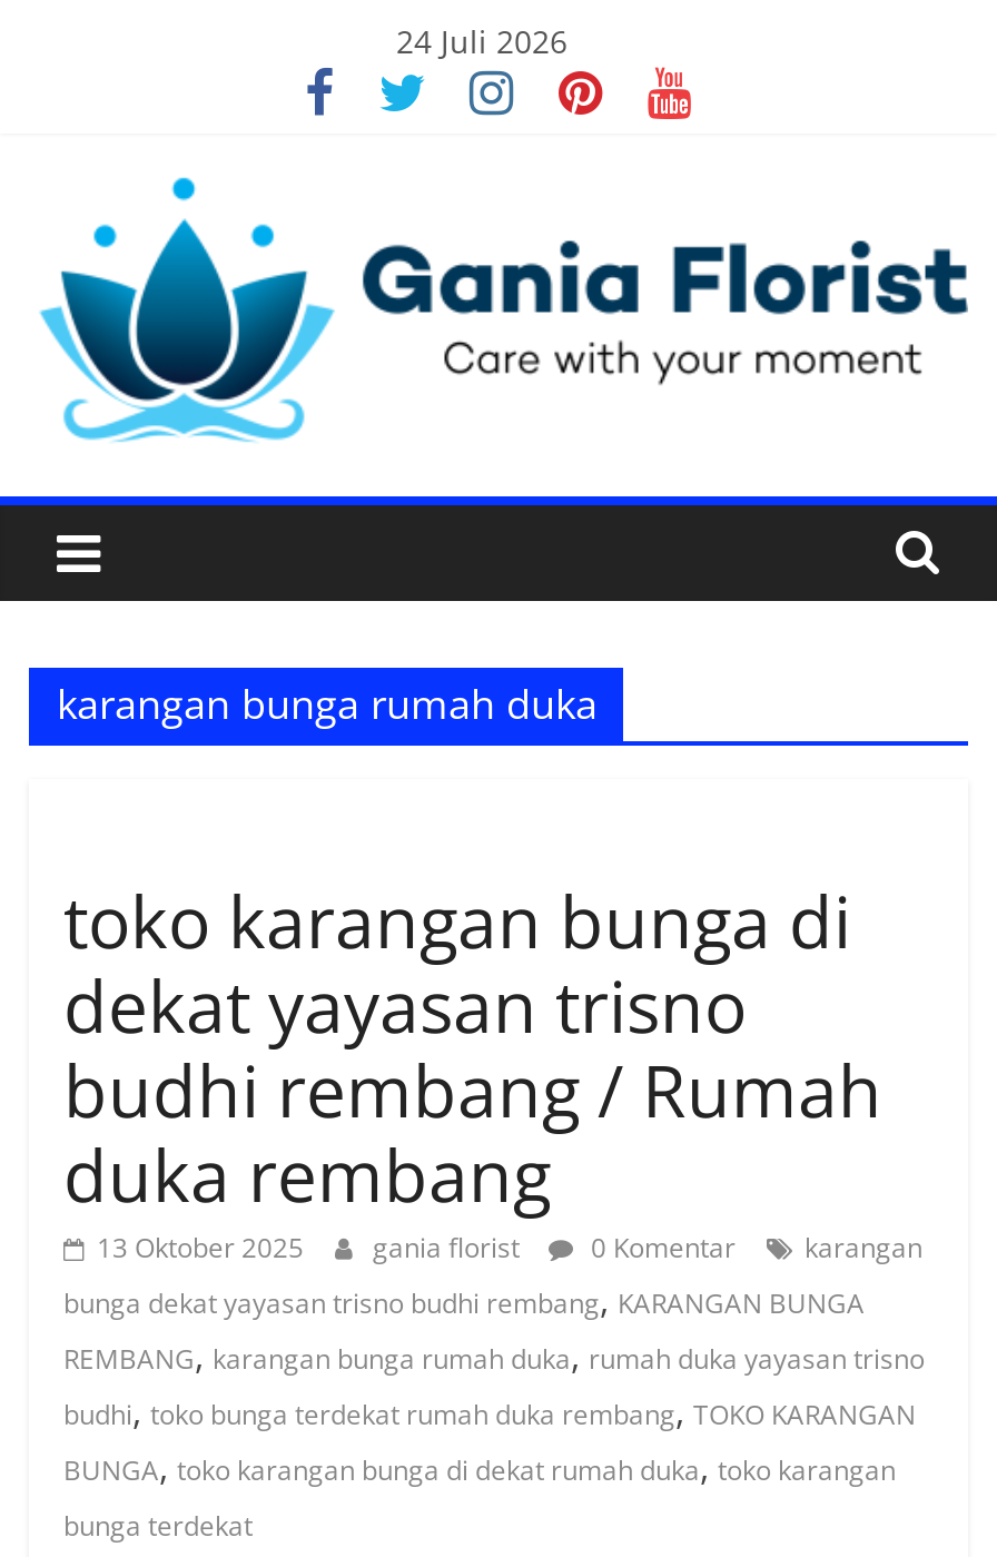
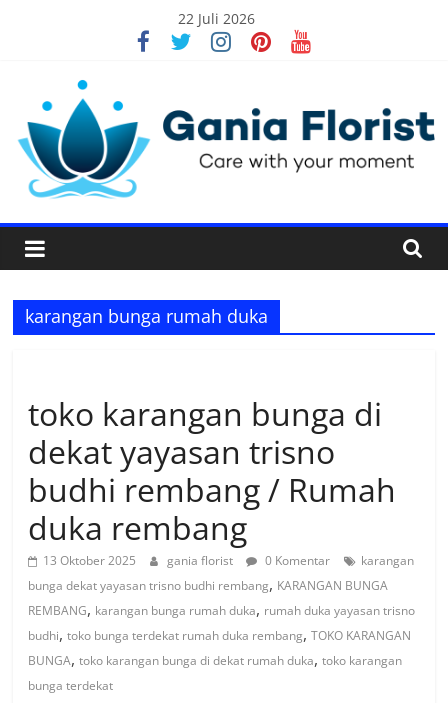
[396,20,567,62] 24 Juli 2026 -> [178,9,255,28] 22 Juli 2026

